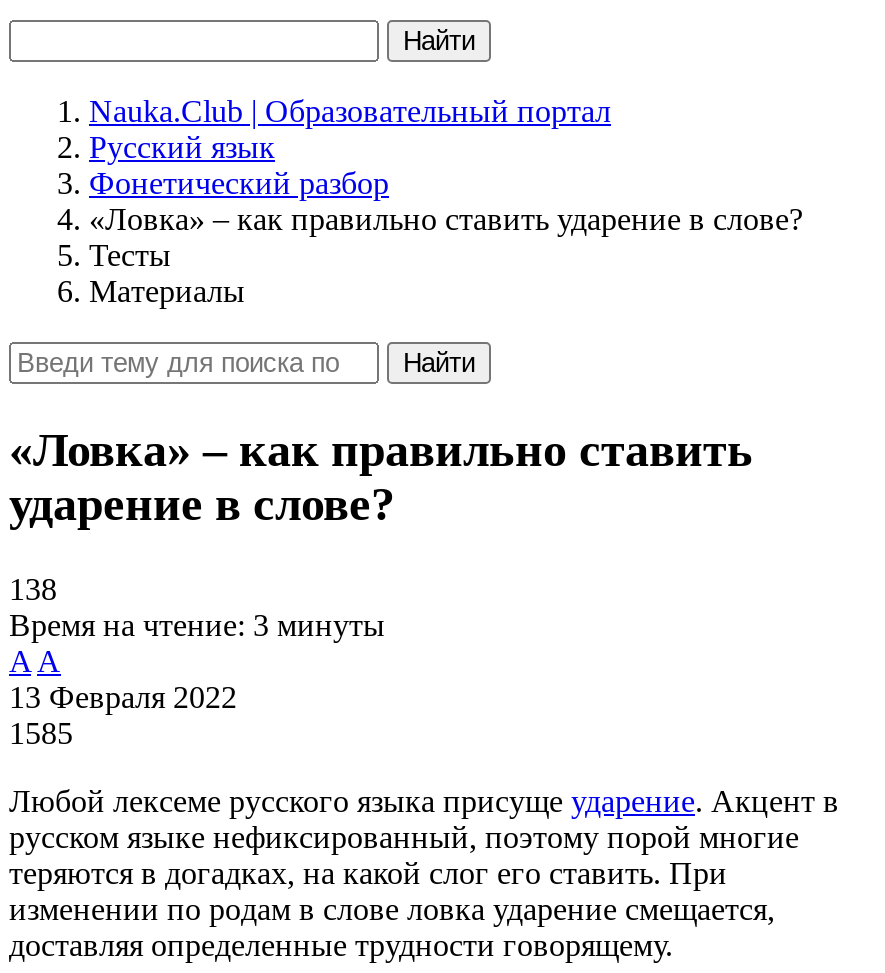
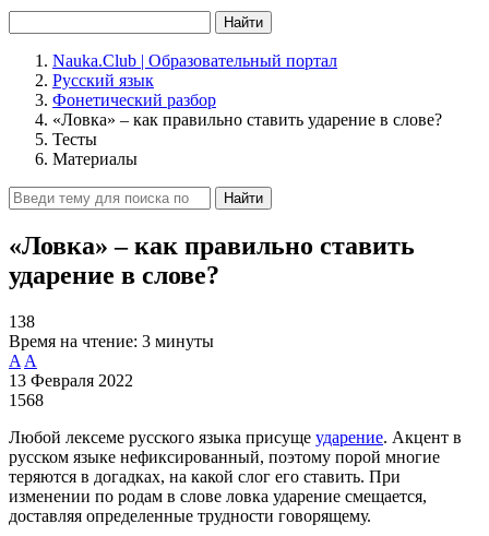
[9,716,73,750] 1585 -> [9,391,44,409] 1568

